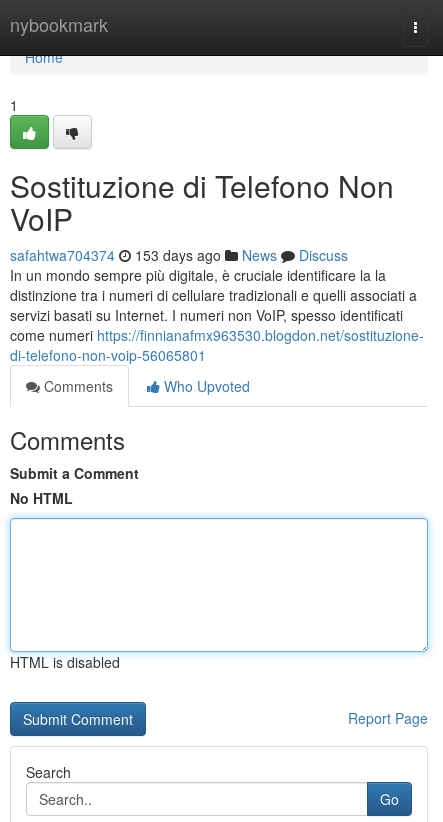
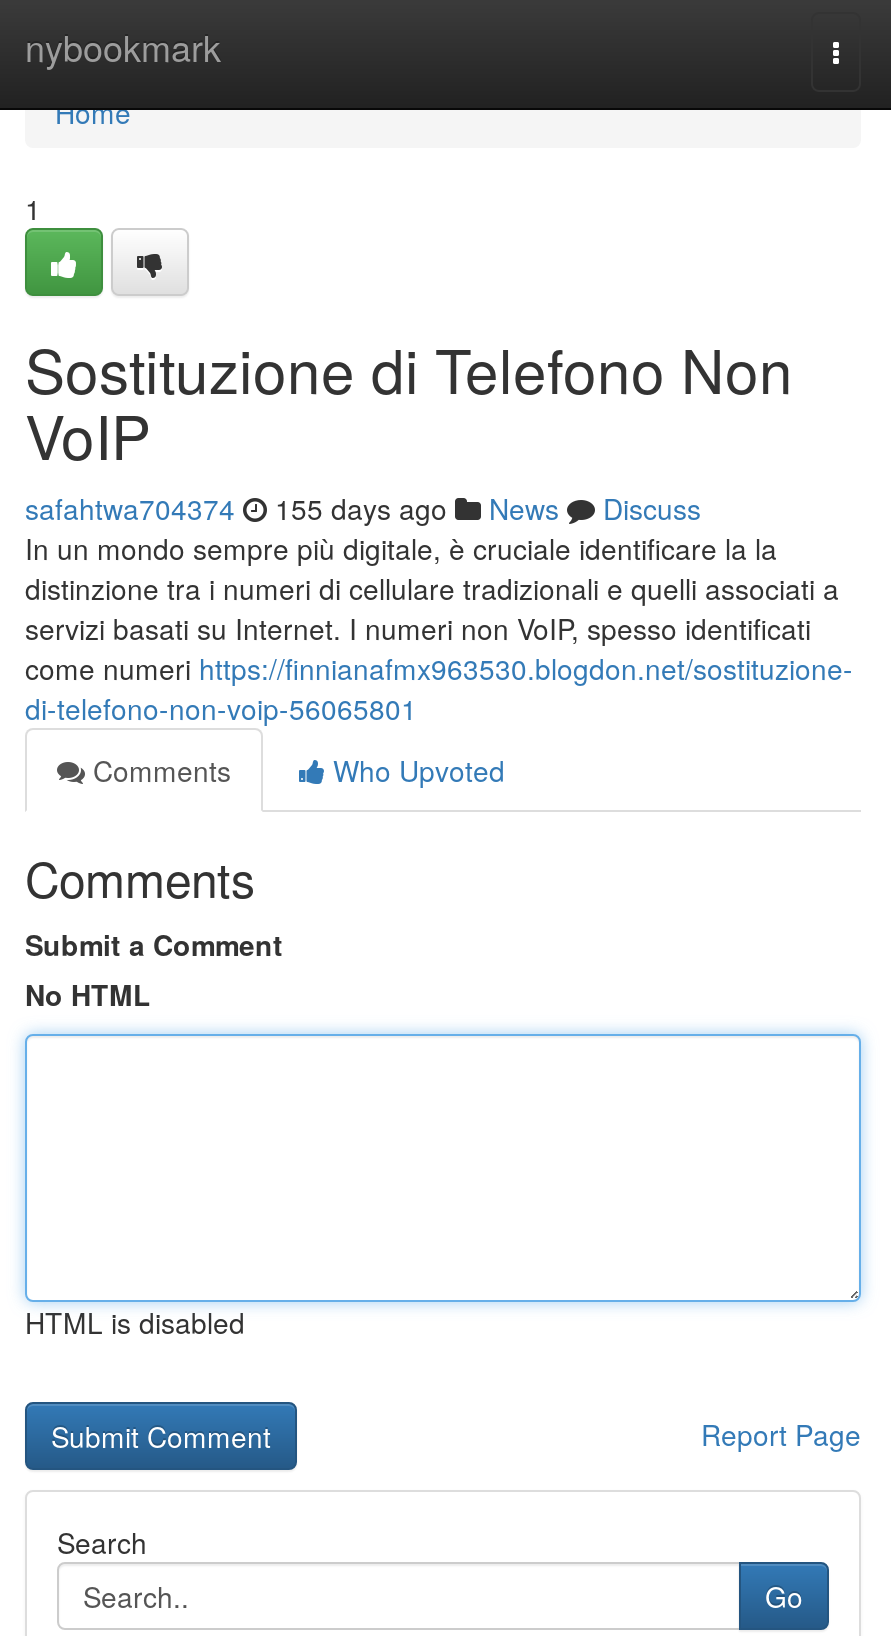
[10,245,348,265] safahtwa704374 153 days ago News Discuss -> [25,488,701,528] safahtwa704374 155 days ago News Discuss

